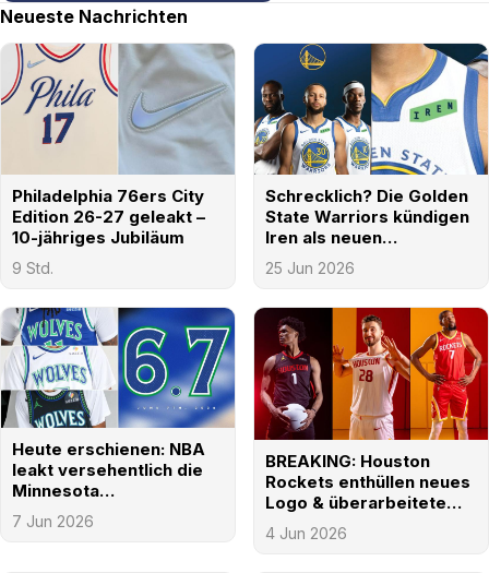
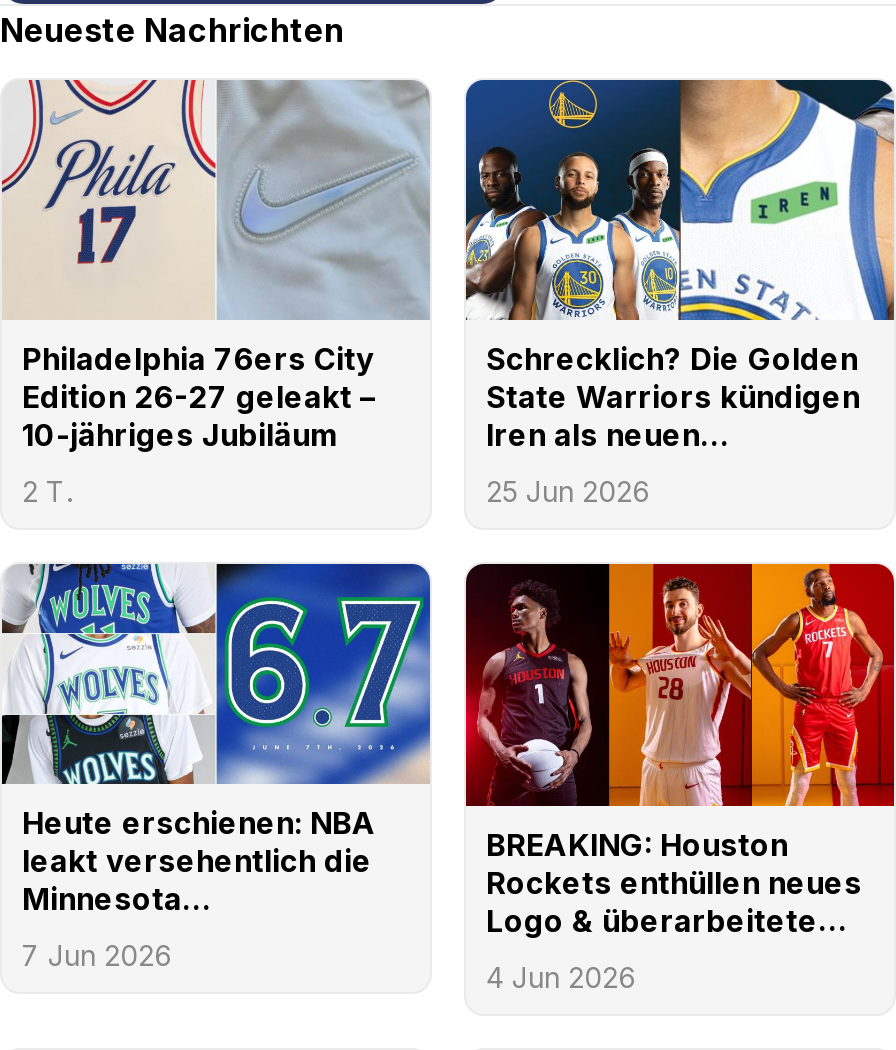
[12,259,53,277] 9 Std. -> [22,474,72,508] 2 T.

